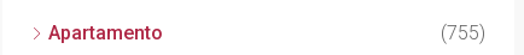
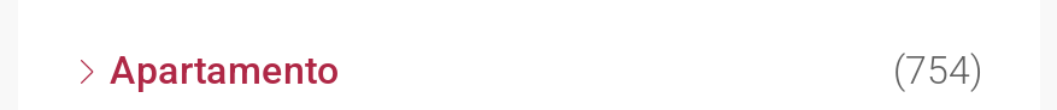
[441,22,485,45] (755) -> [893,46,982,92] (754)

